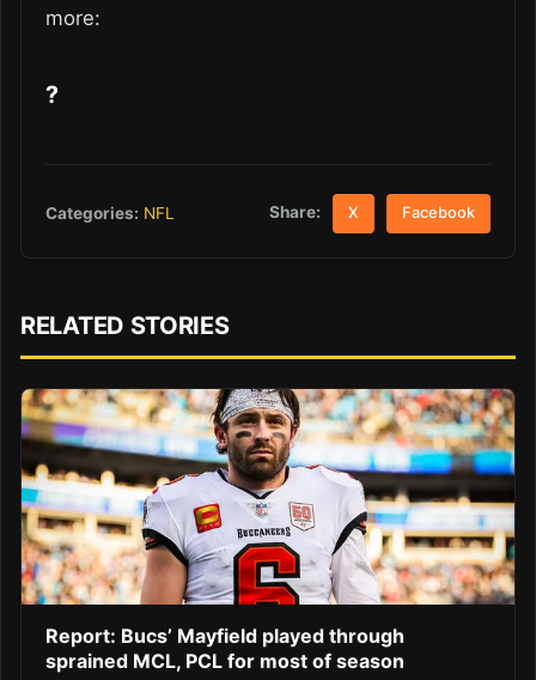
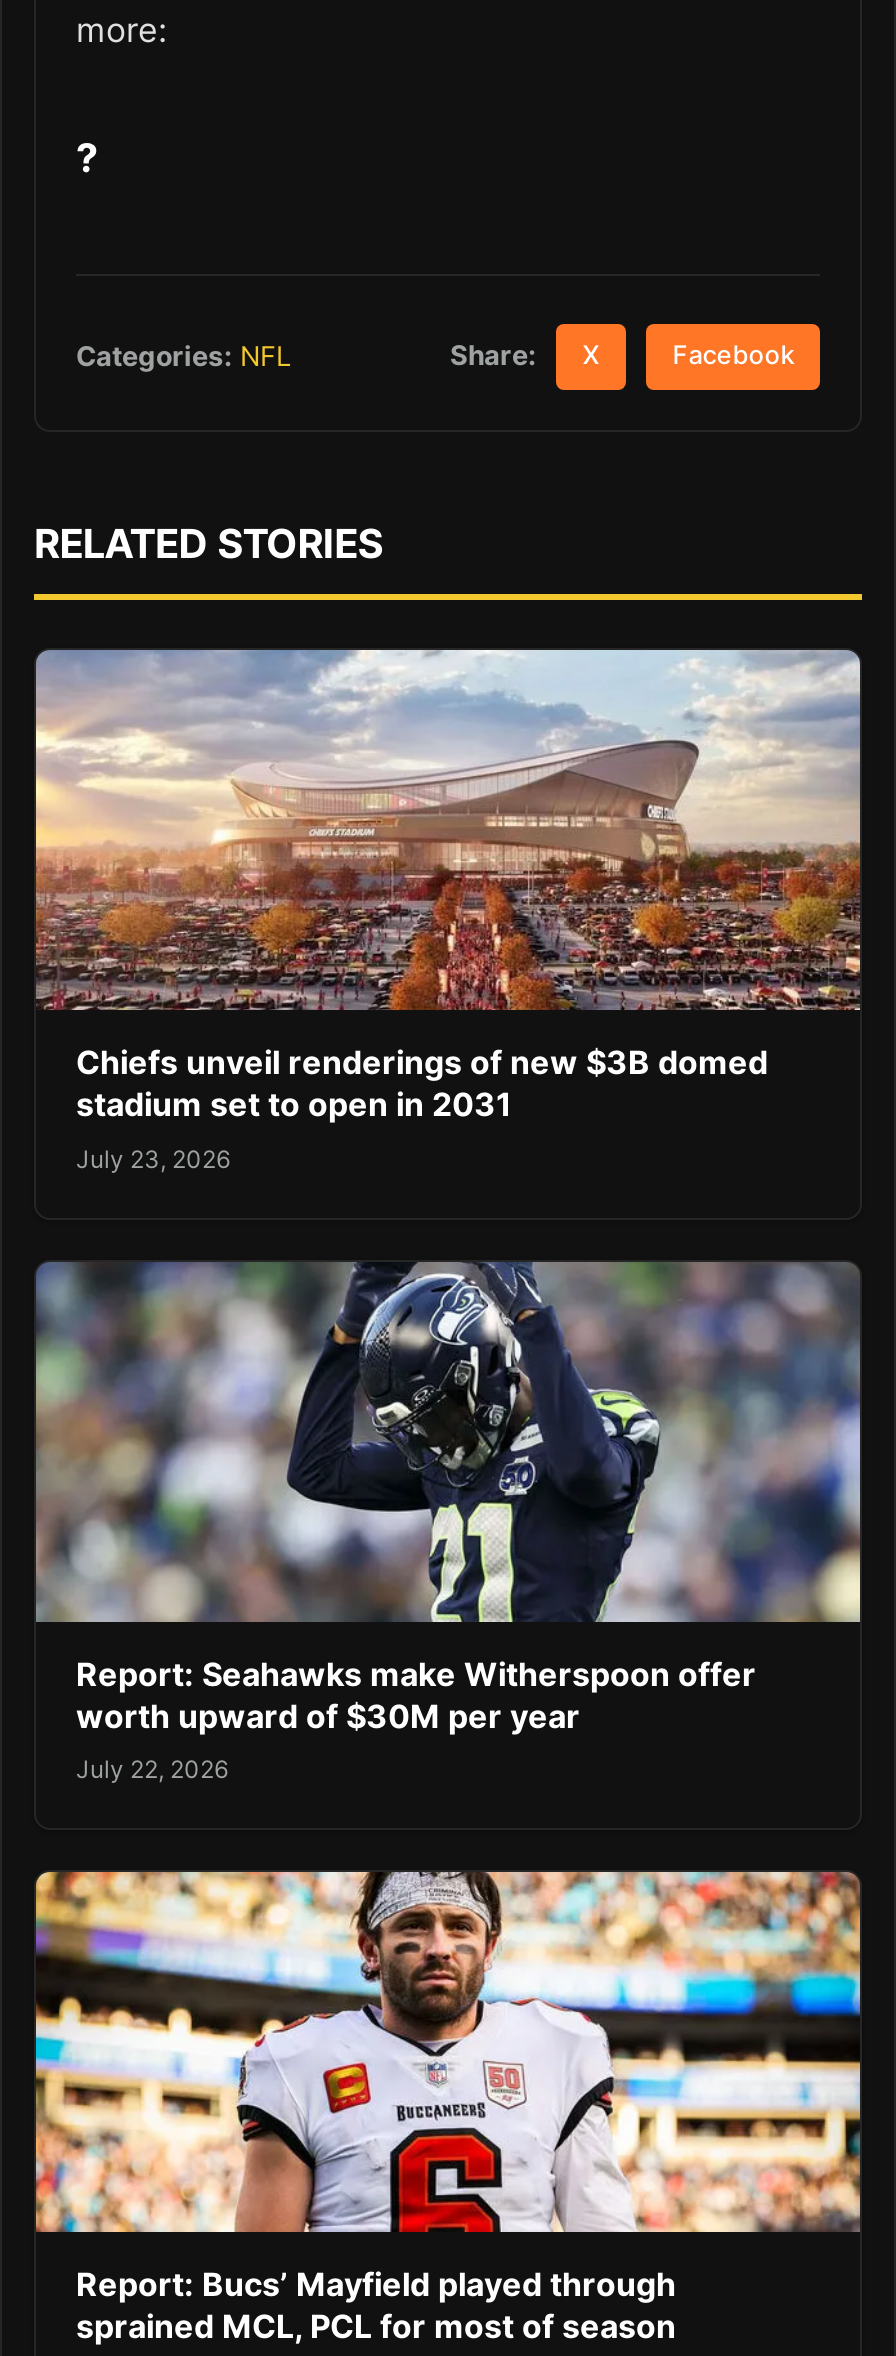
none -> [34,648,862,1173] [image] | Chiefs unveil renderings of new $3B domed | stadium set to open in 2031 | July 23, 2026
none -> [34,1260,862,1784] [image] | Report: Seahawks make Witherspoon offer | worth upward of $30M per year | July 22, 2026

